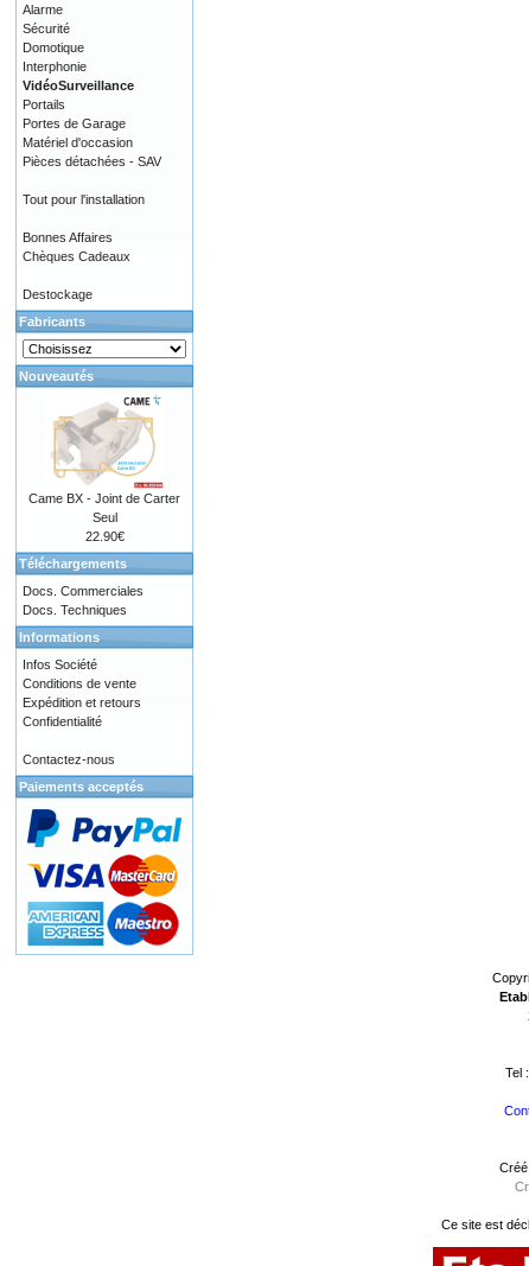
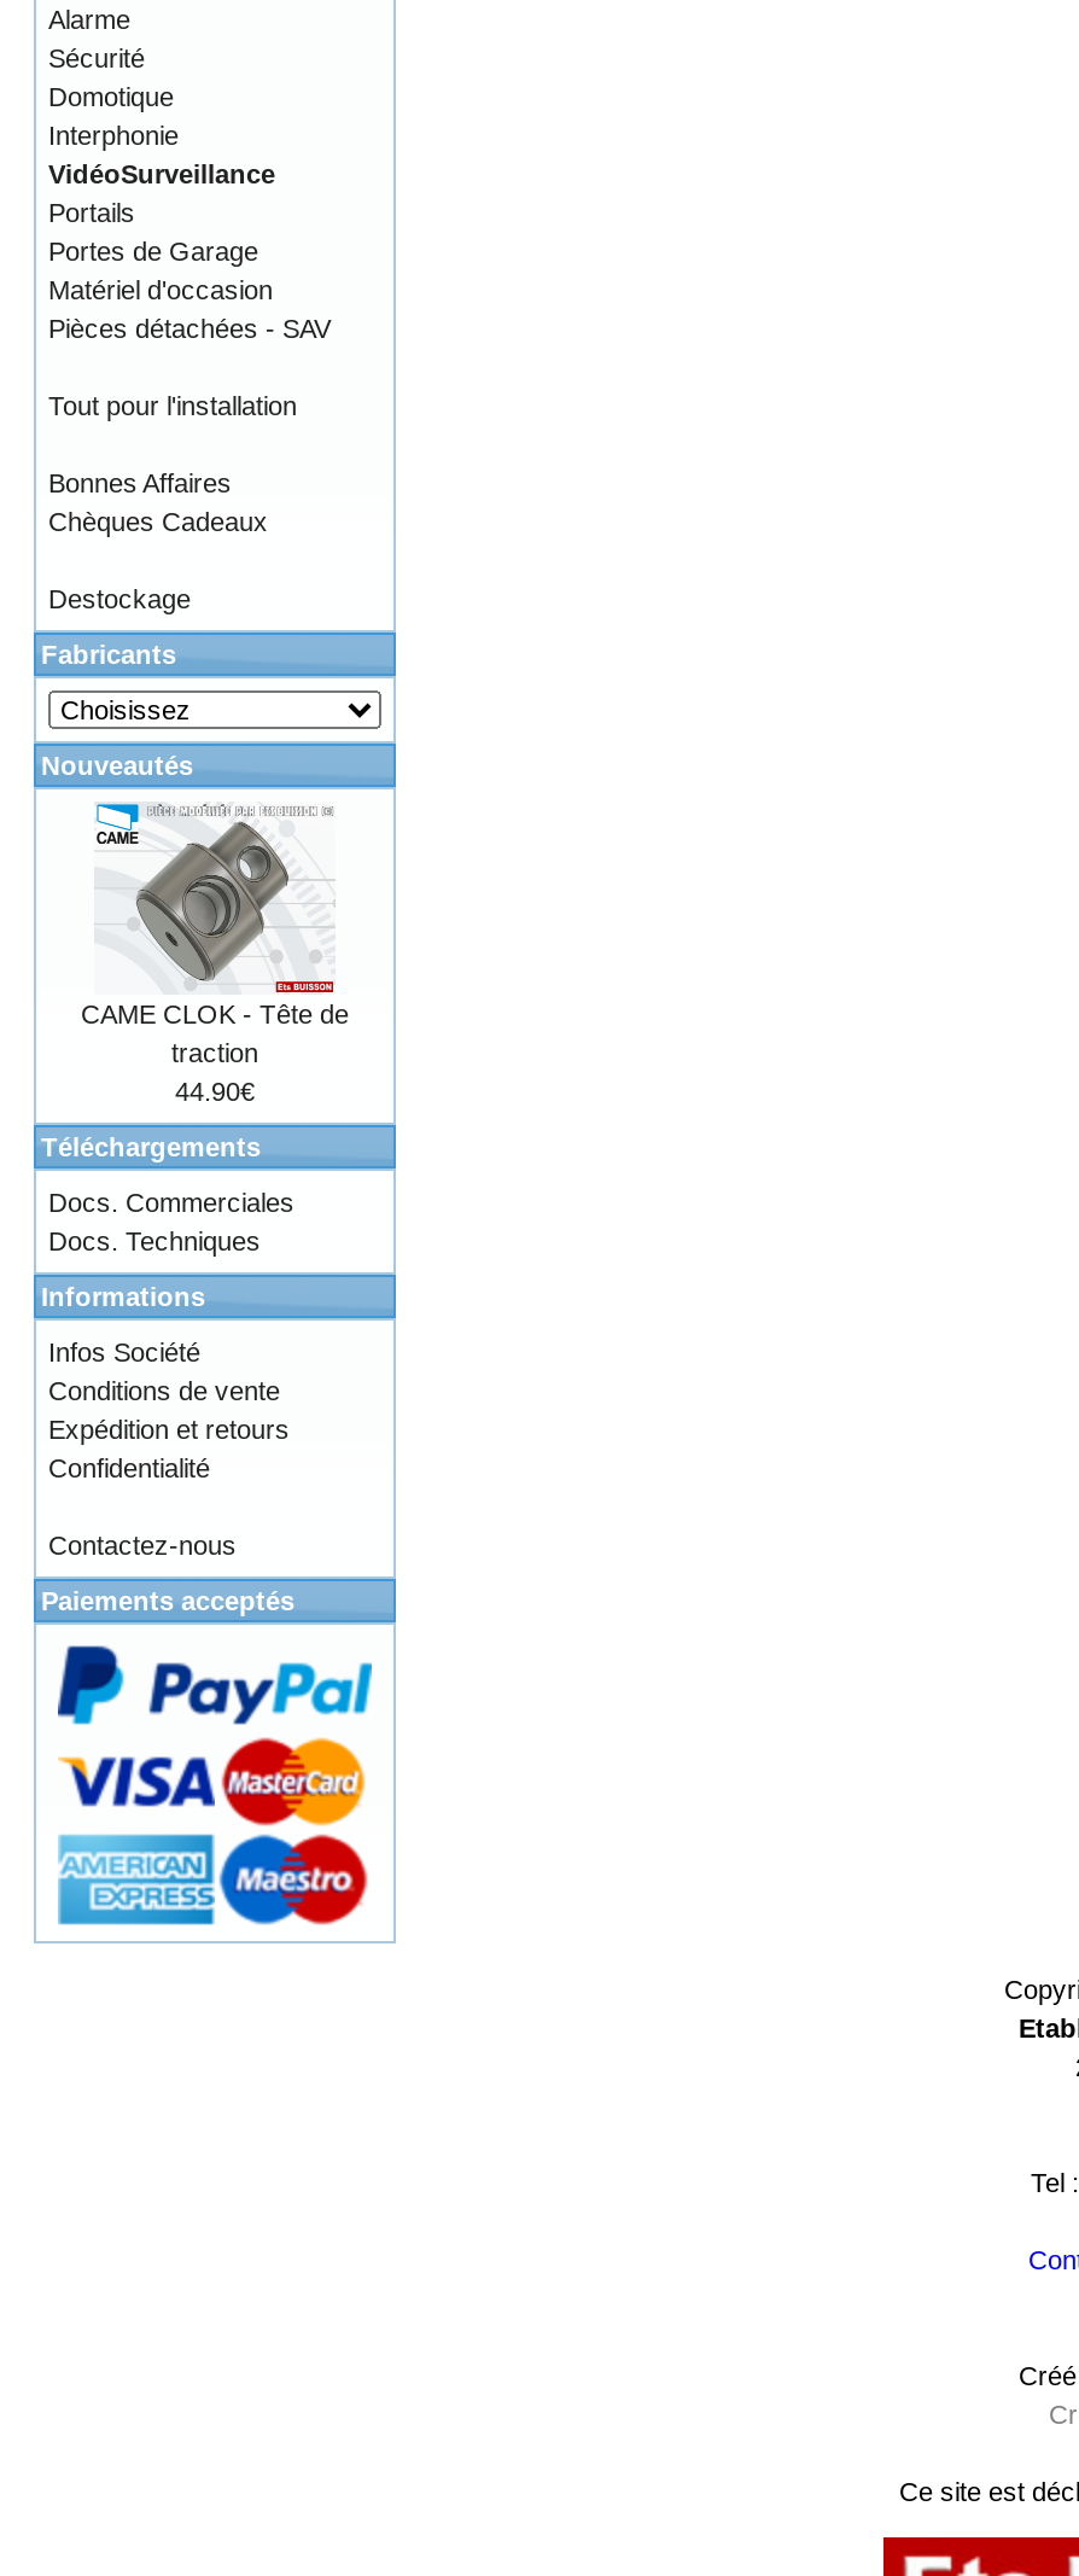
[28,395,180,543] [image] | Came BX - Joint de Carter | Seul | 22.90€ -> [81,802,349,1106] [image] | CAME CLOK - Tête de | traction | 44.90€

